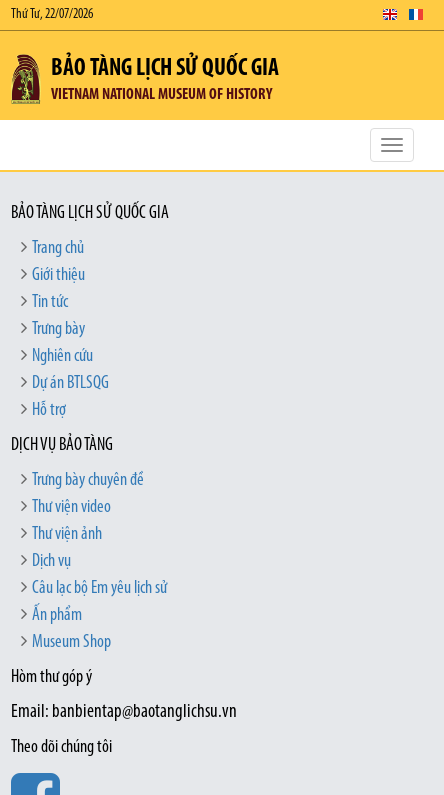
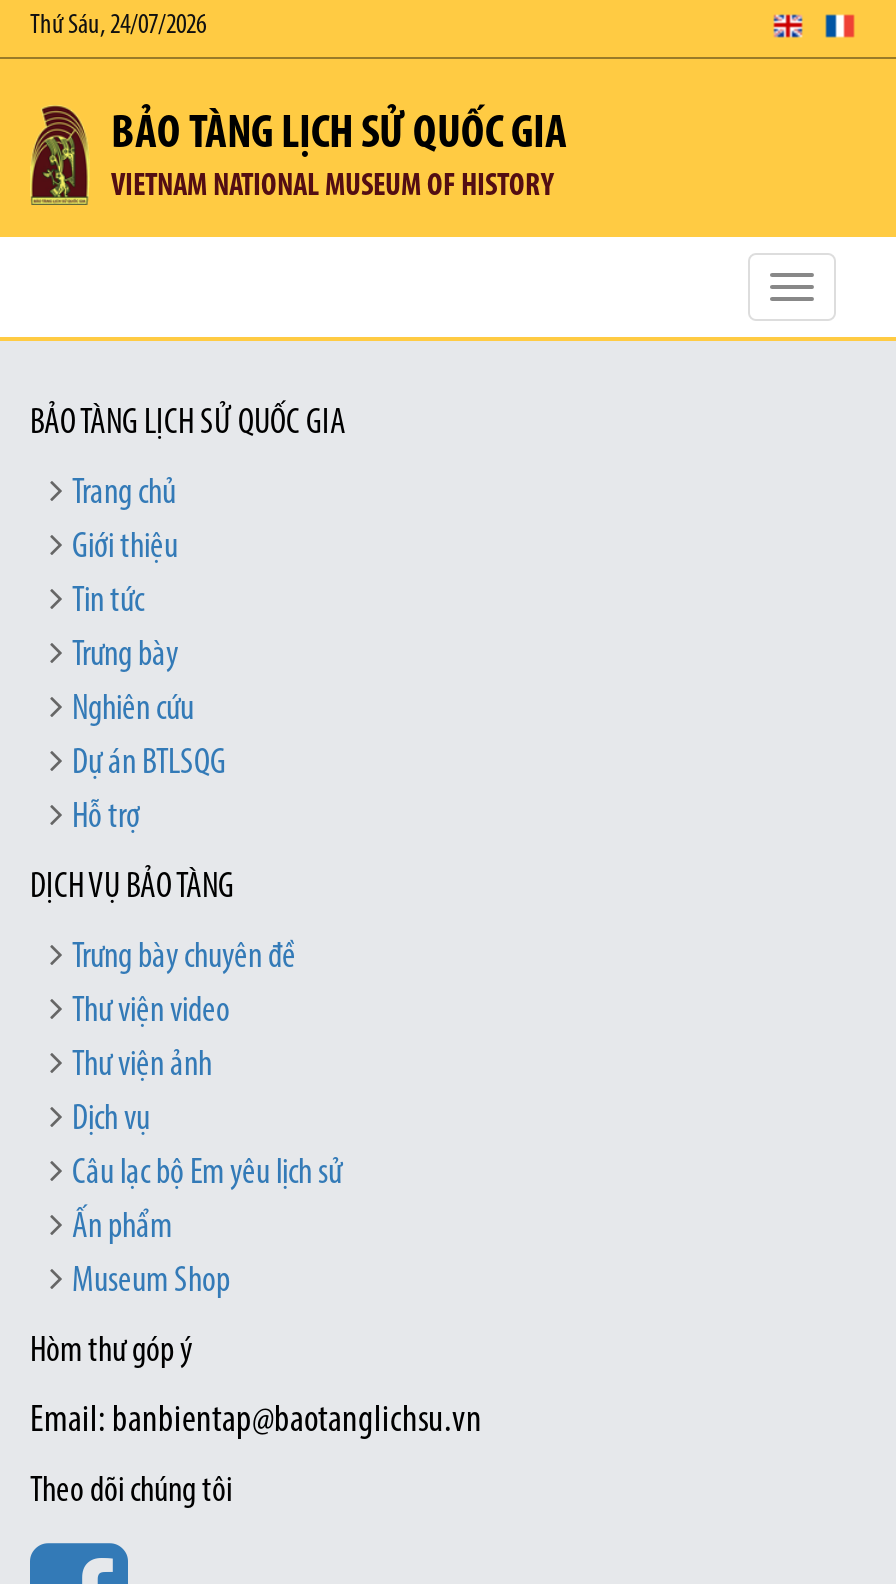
[11,7,93,22] Thứ Tư, 22/07/2026 -> [30,11,206,41] Thứ Sáu, 24/07/2026

